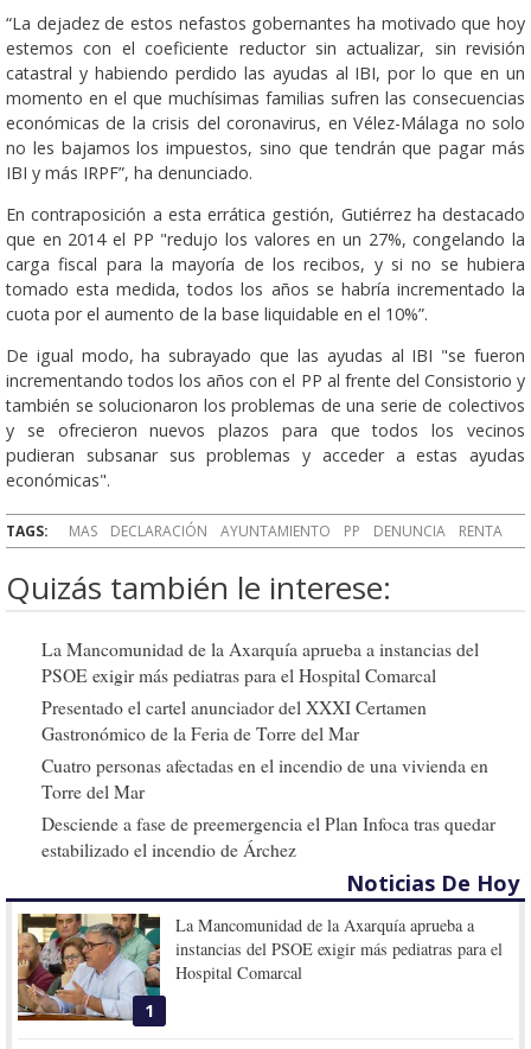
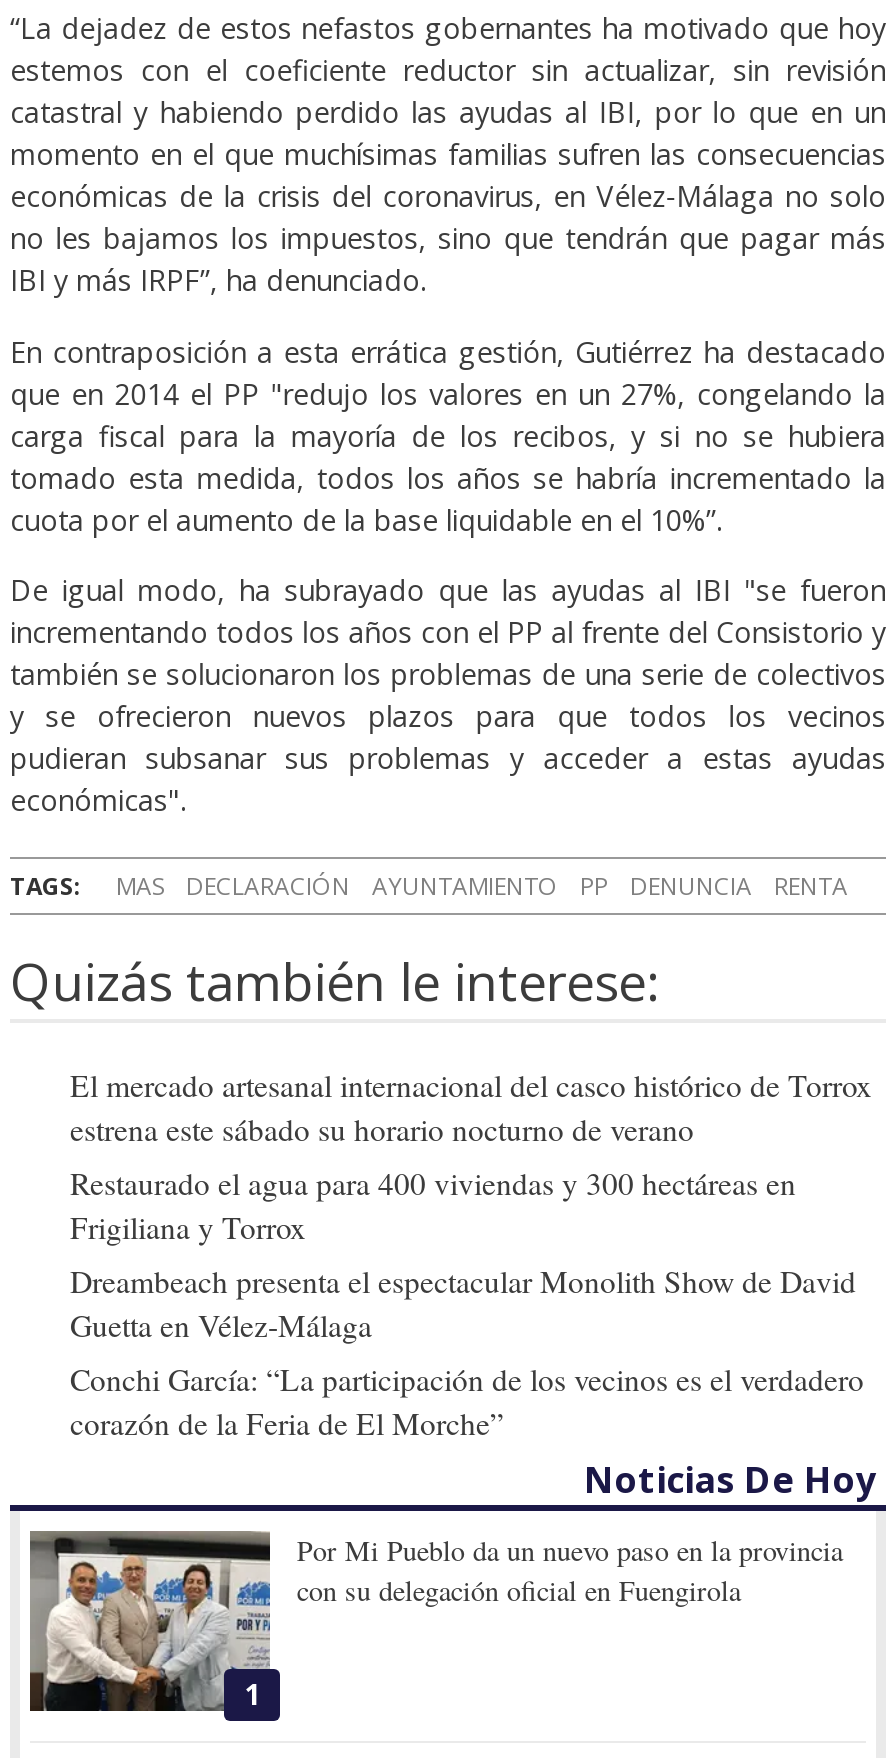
[41,638,495,862] La Mancomunidad de la Axarquía aprueba a instancias del | PSOE exigir más pediatras para el Hospital Comarcal | Presentado el cartel anunciador del XXXI Certamen | Gastronómico de la Feria de Torre del Mar | Cuatro personas afectadas en el incendio de una vivienda en | Torre del Mar | Desciende a fase de preemergencia el Plan Infoca tras quedar | estabilizado el incendio de Árchez -> [70,1066,872,1444] El mercado artesanal internacional del casco histórico de Torrox | estrena este sábado su horario nocturno de verano | Restaurado el agua para 400 viviendas y 300 hectáreas en | Frigiliana y Torrox | Dreambeach presenta el espectacular Monolith Show de David | Guetta en Vélez-Málaga | Conchi García: “La participación de los vecinos es el verdadero | corazón de la Feria de El Morche”
[17,913,503,1022] [image] | La Mancomunidad de la Axarquía aprueba a | instancias del PSOE exigir más pediatras para el | Hospital Comarcal -> [28,1529,843,1713] [image] | Por Mi Pueblo da un nuevo paso en la provincia | con su delegación oficial en Fuengirola

